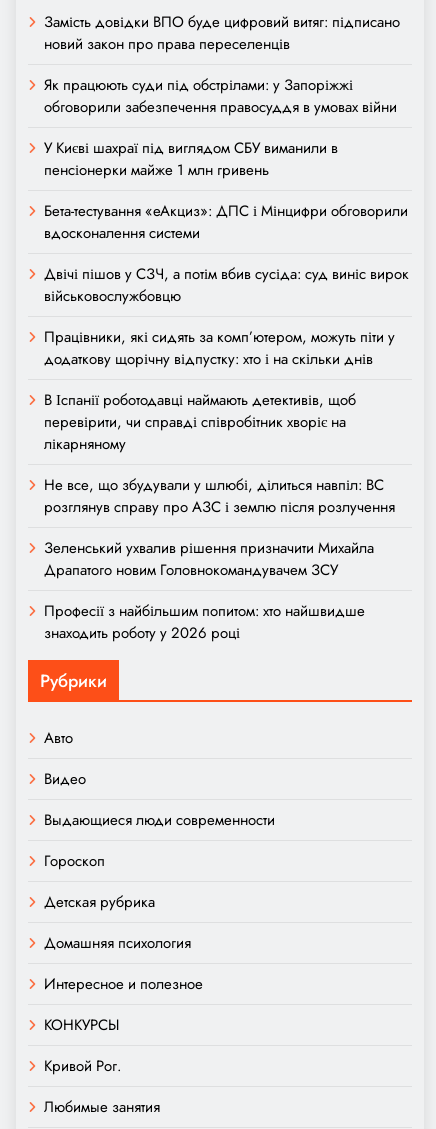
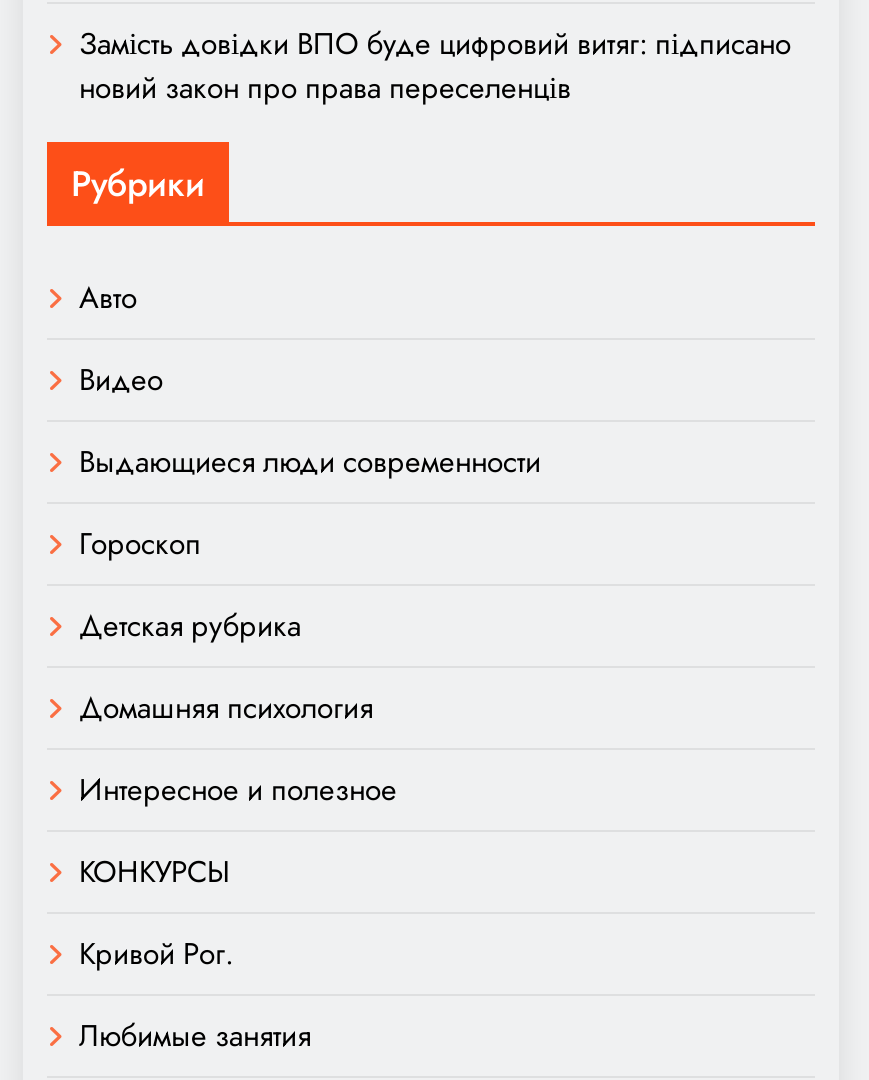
[44,74,409,644] Як працюють суди під обстрілами: у Запоріжжі | обговорили забезпечення правосуддя в умовах війни | У Києві шахраї під виглядом СБУ виманили в | пенсіонерки майже 1 млн гривень | Бета-тестування «еАкциз»: ДПС і Мінцифри обговорили | вдосконалення системи | Двічі пішов у СЗЧ, а потім вбив сусіда: суд виніс вирок | військовослужбовцю | Працівники, які сидять за комп’ютером, можуть піти у | додаткову щорічну відпустку: хто і на скільки днів | В Іспанії роботодавці наймають детективів, щоб | перевірити, чи справді співробітник хворіє на | лікарняному | Не все, що збудували у шлюбі, ділиться навпіл: ВС | розглянув справу про АЗС і землю після розлучення | Зеленський ухвалив рішення призначити Михайла | Драпатого новим Головнокомандувачем ЗСУ | Професії з найбільшим попитом: хто найшвидше | знаходить роботу у 2026 році -> none

